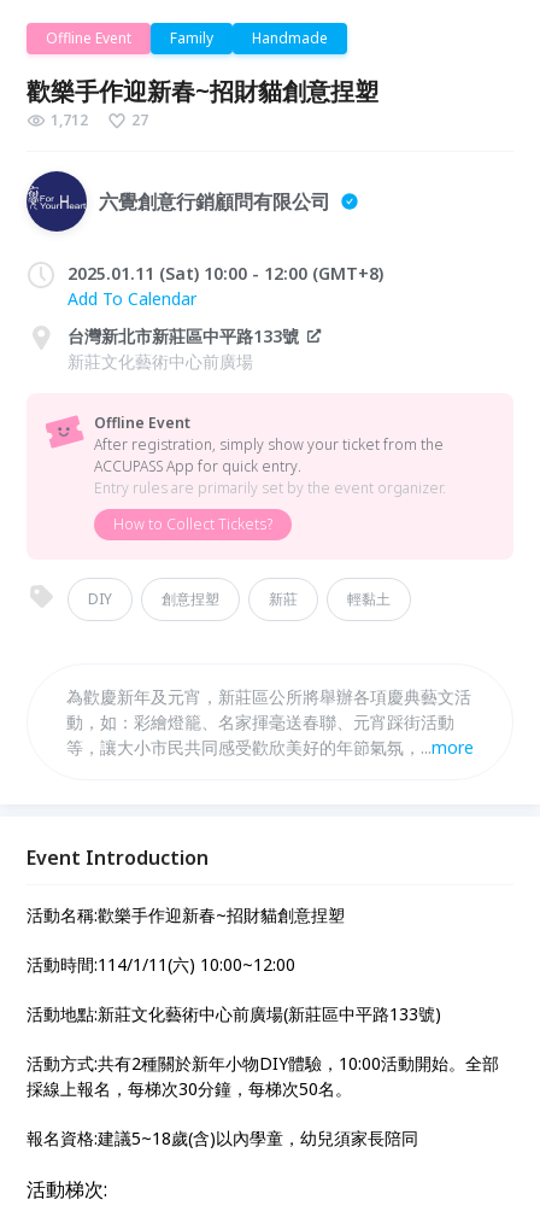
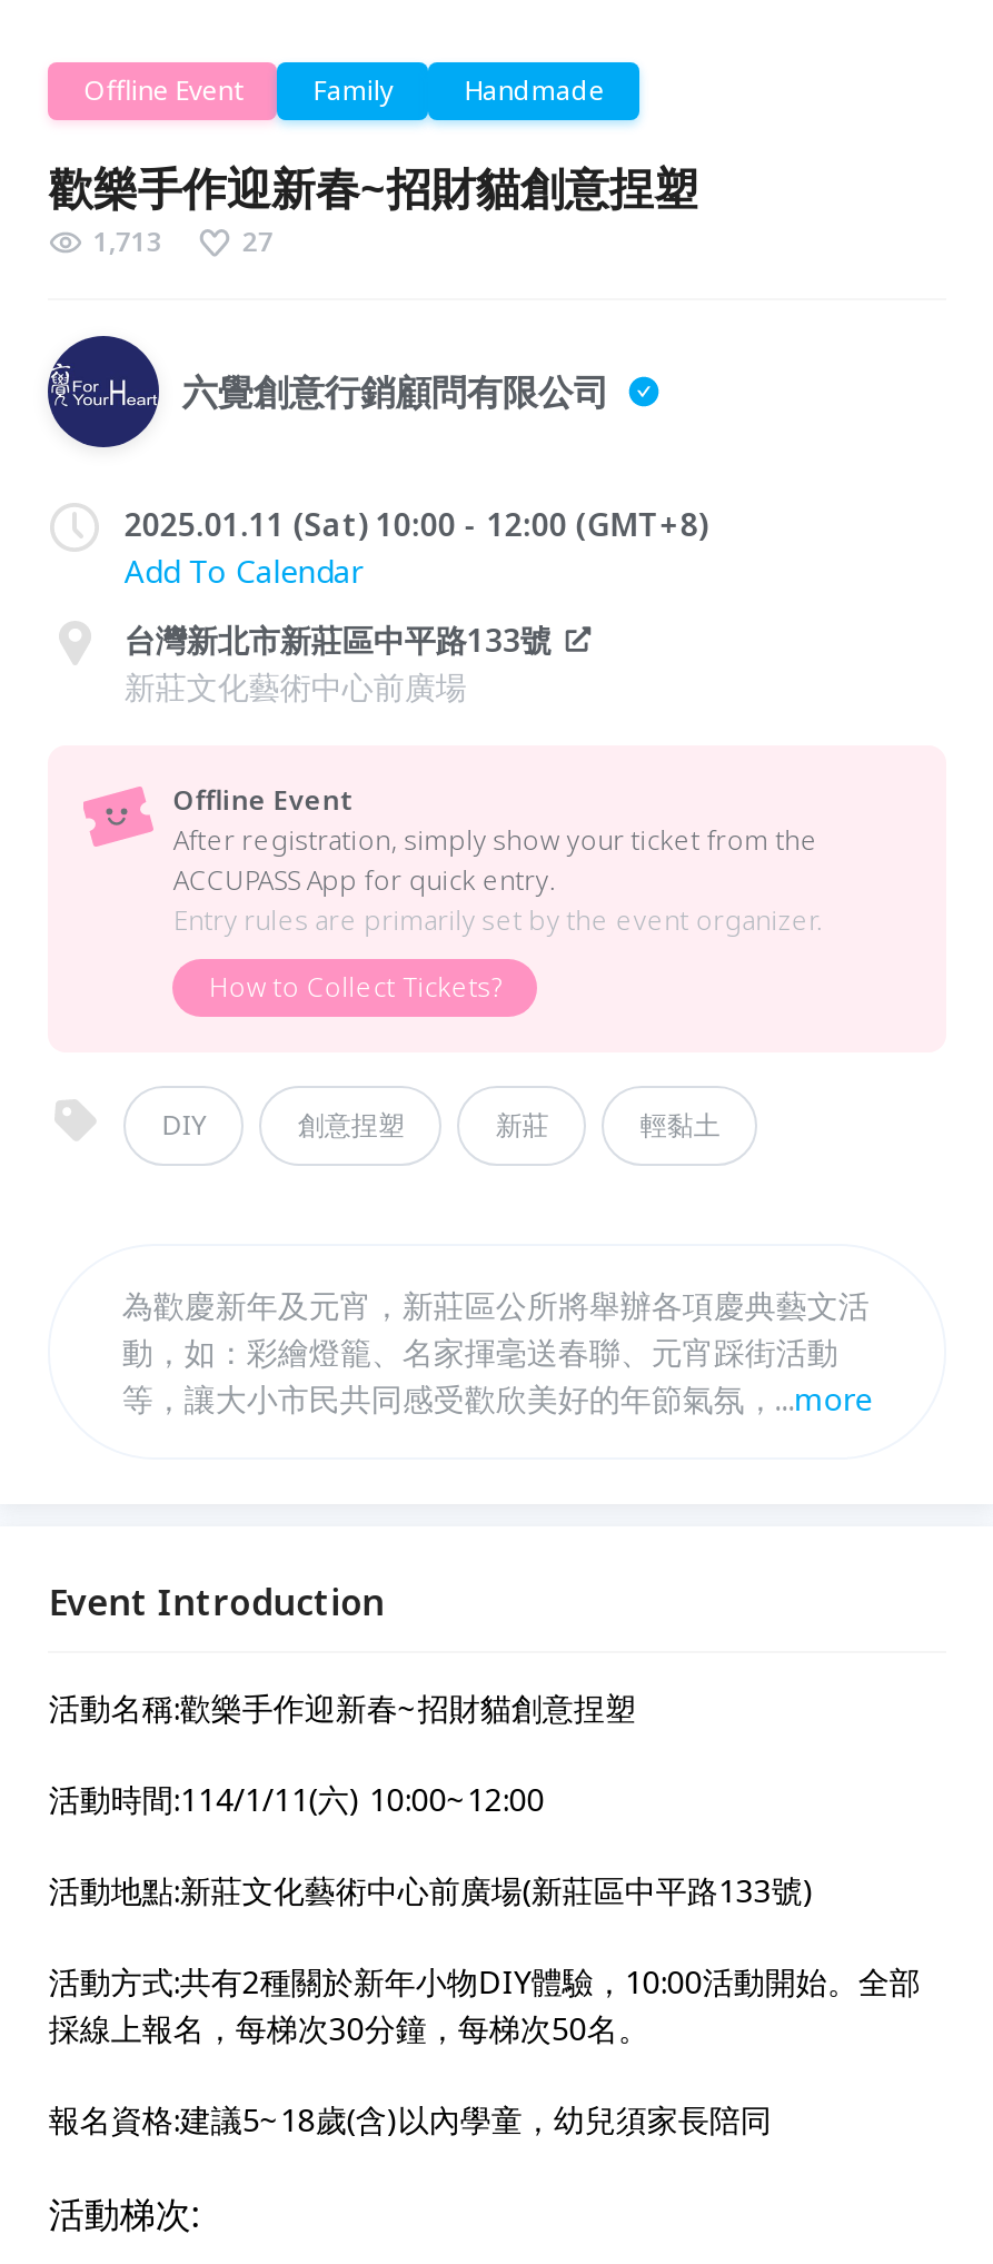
[51,110,88,130] 1,712 -> [93,222,162,260] 1,713

